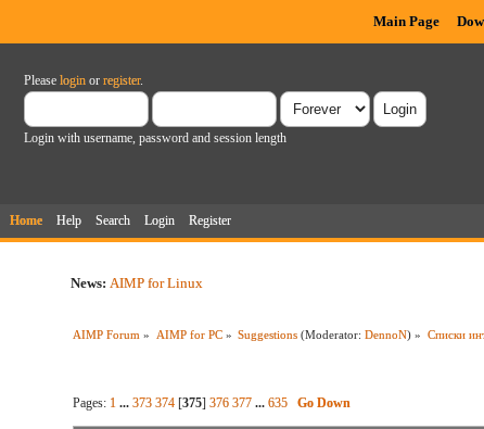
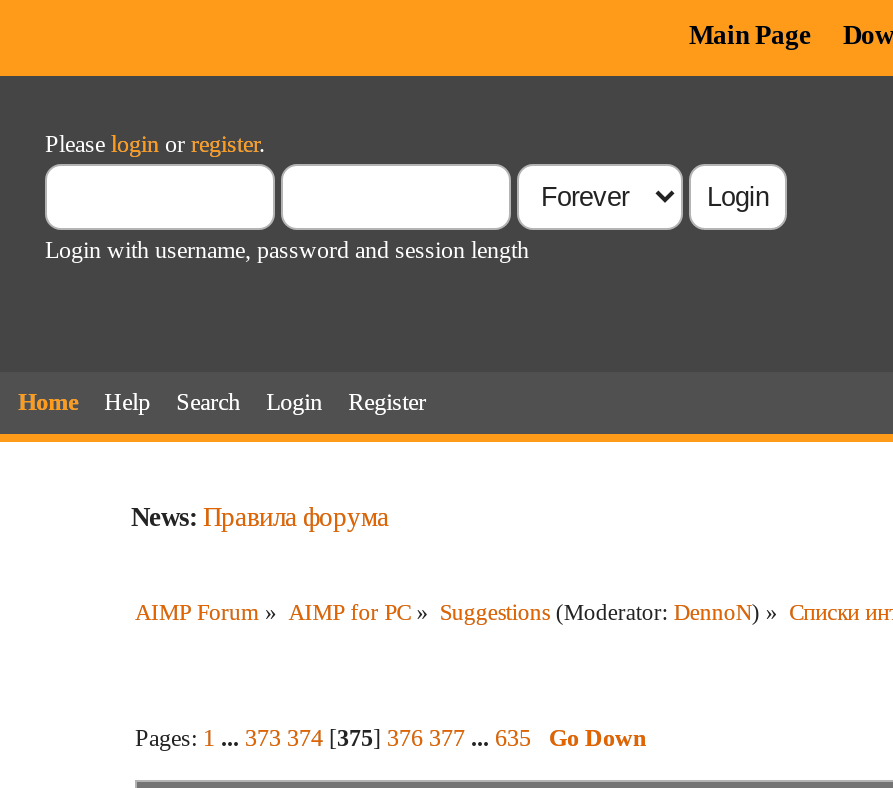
[71,275,203,291] News: AIMP for Linux -> [131,502,389,532] News: Правила форума

